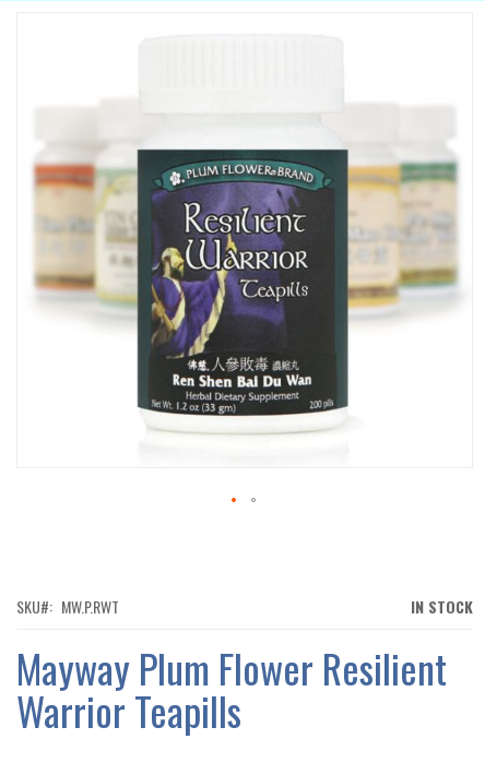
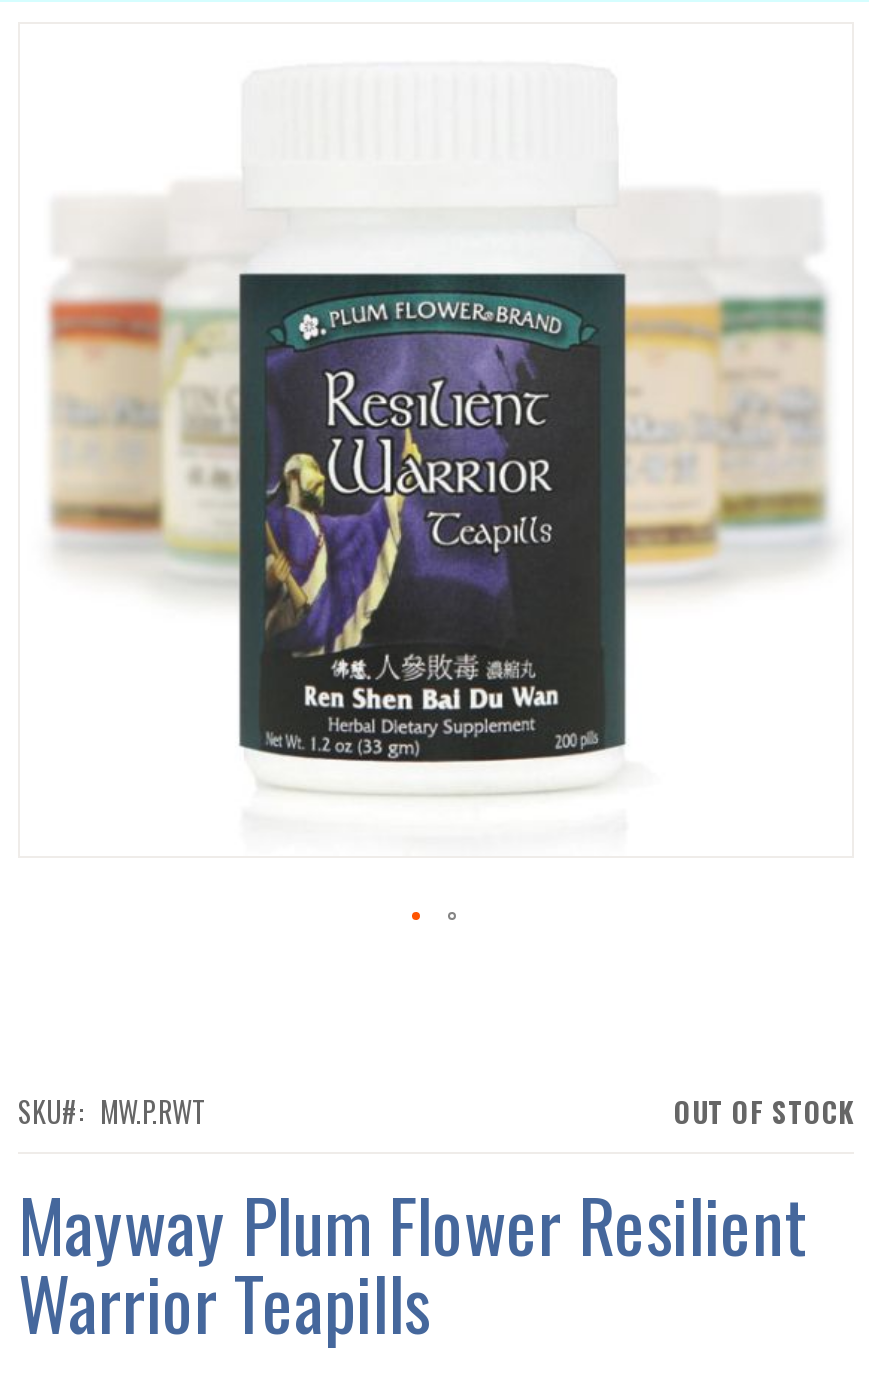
[411,595,473,618] IN STOCK -> [674,1090,854,1132] OUT OF STOCK

